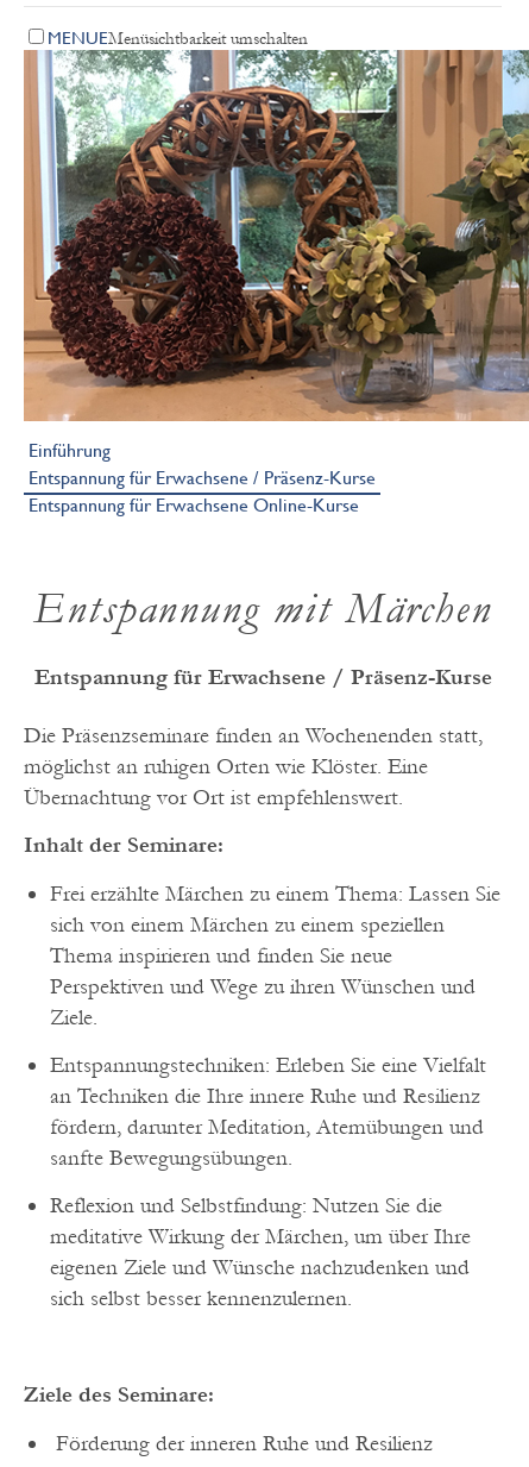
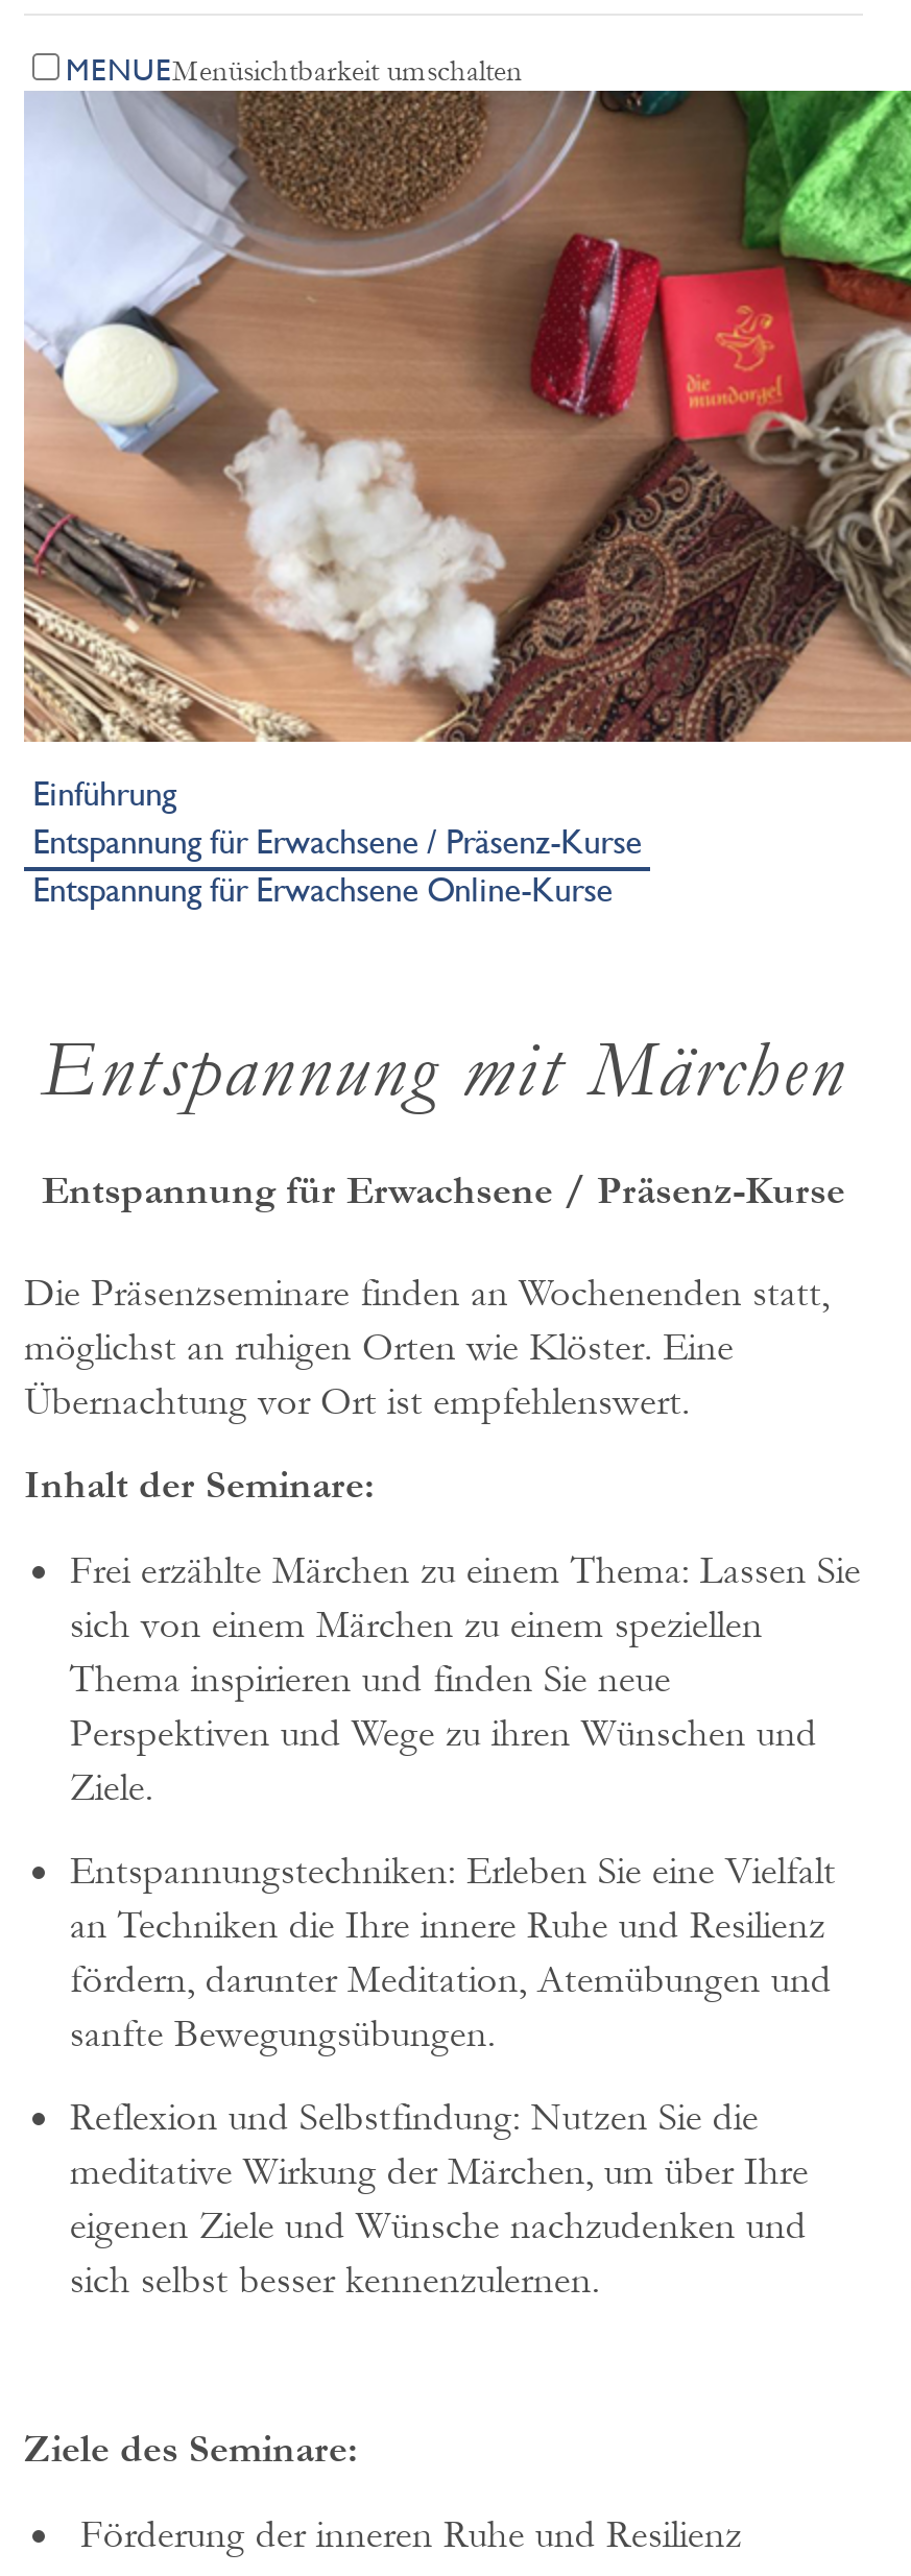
[23,49,525,422] [image] -> [22,89,905,744] [image]

